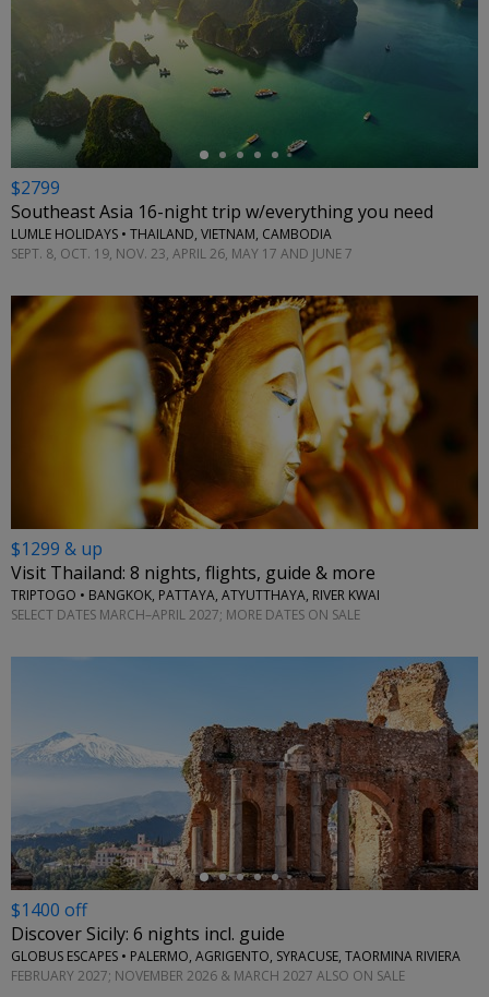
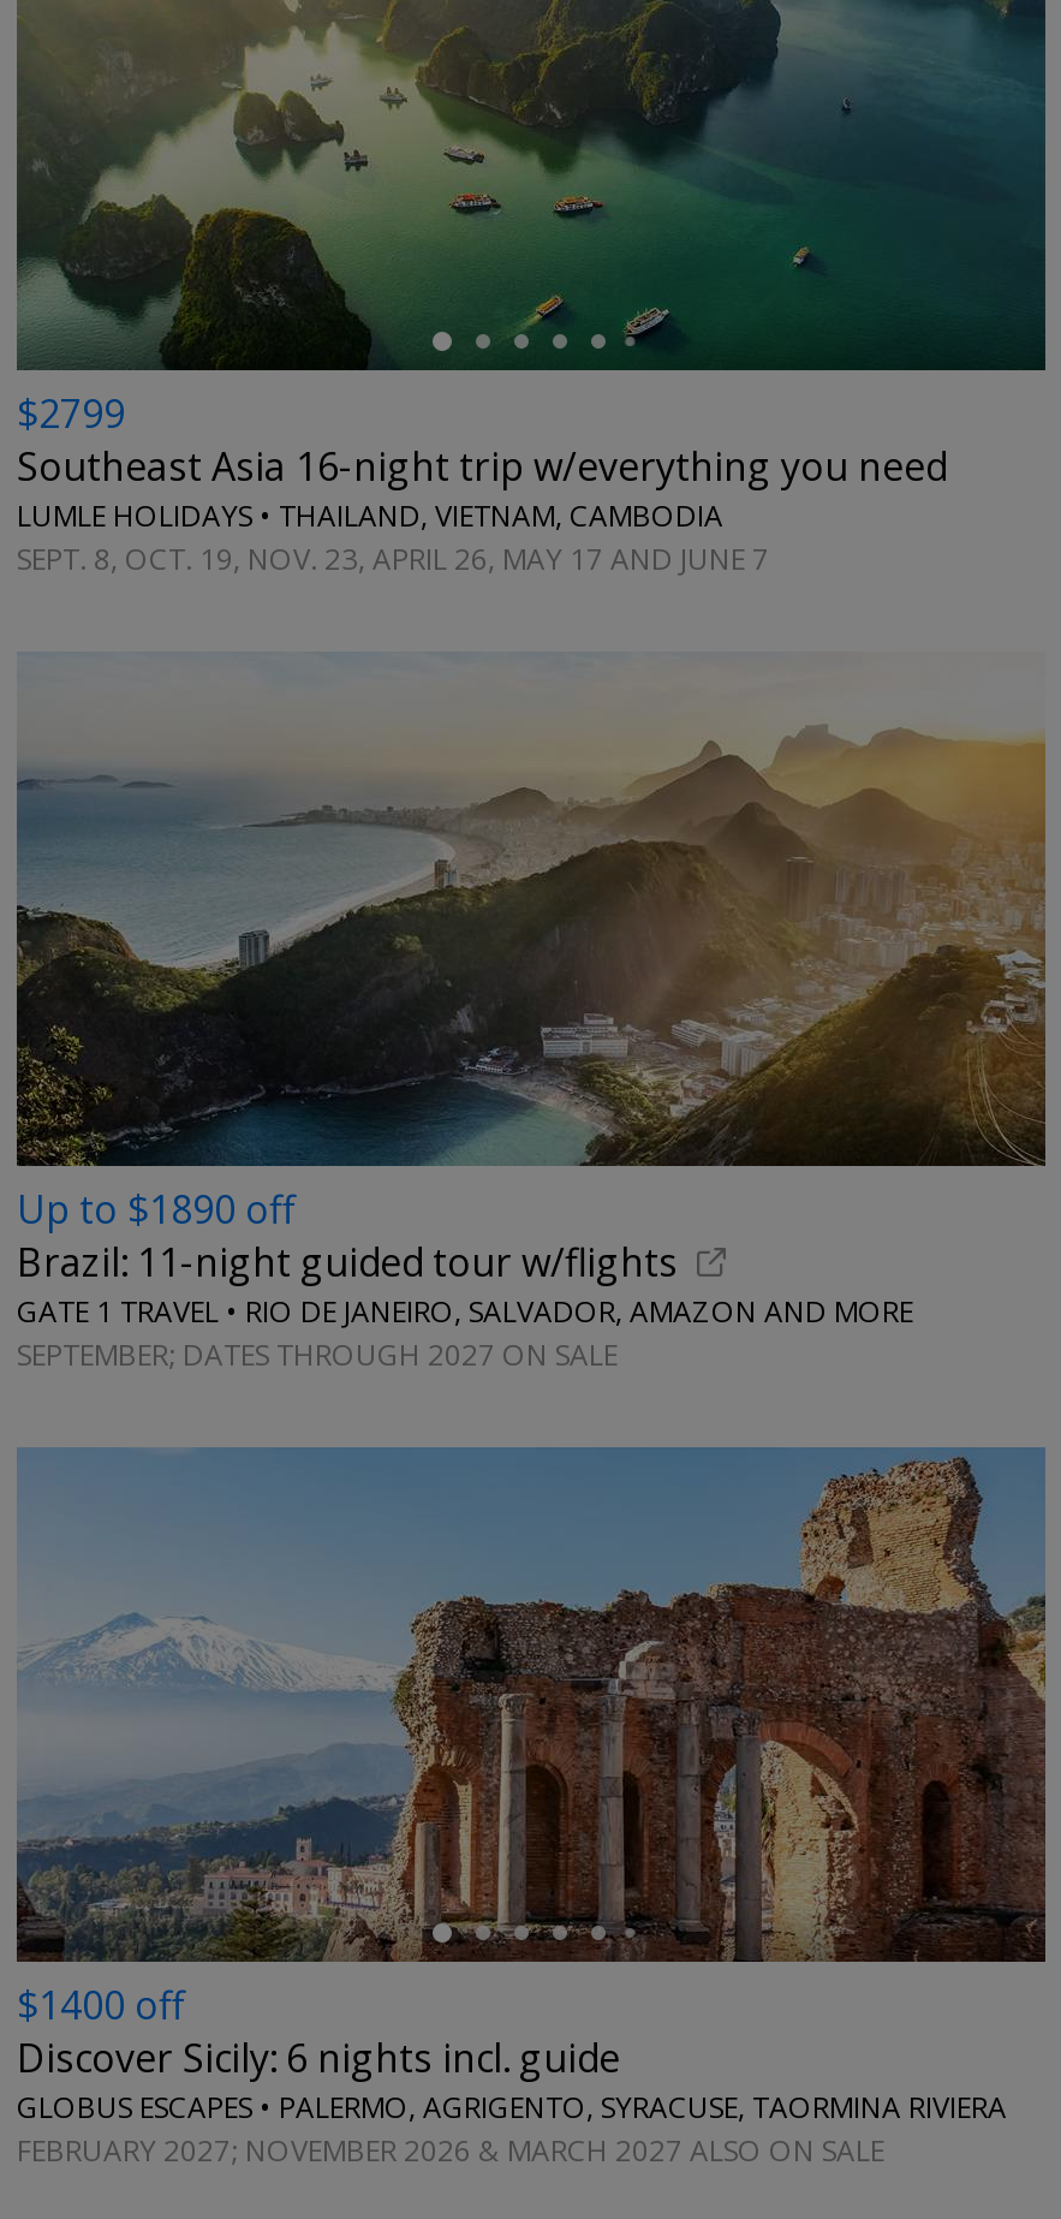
[10,295,479,624] [image] | $1299 & up | Visit Thailand: 8 nights, flights, guide & more | TRIPTOGO • BANGKOK, PATTAYA, ATYUTTHAYA, RIVER KWAI | SELECT DATES MARCH–APRIL 2027; MORE DATES ON SALE -> [14,652,1048,1374] [image] | Up to $1890 off | Brazil: 11-night guided tour w/flights | GATE 1 TRAVEL • RIO DE JANEIRO, SALVADOR, AMAZON AND MORE | SEPTEMBER; DATES THROUGH 2027 ON SALE

